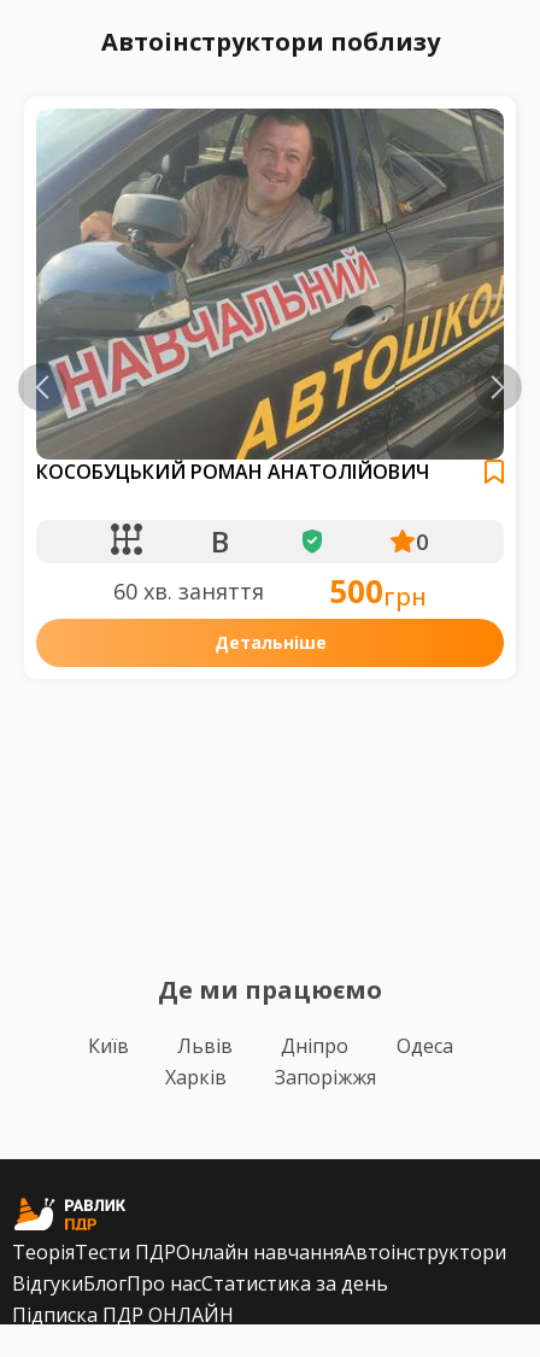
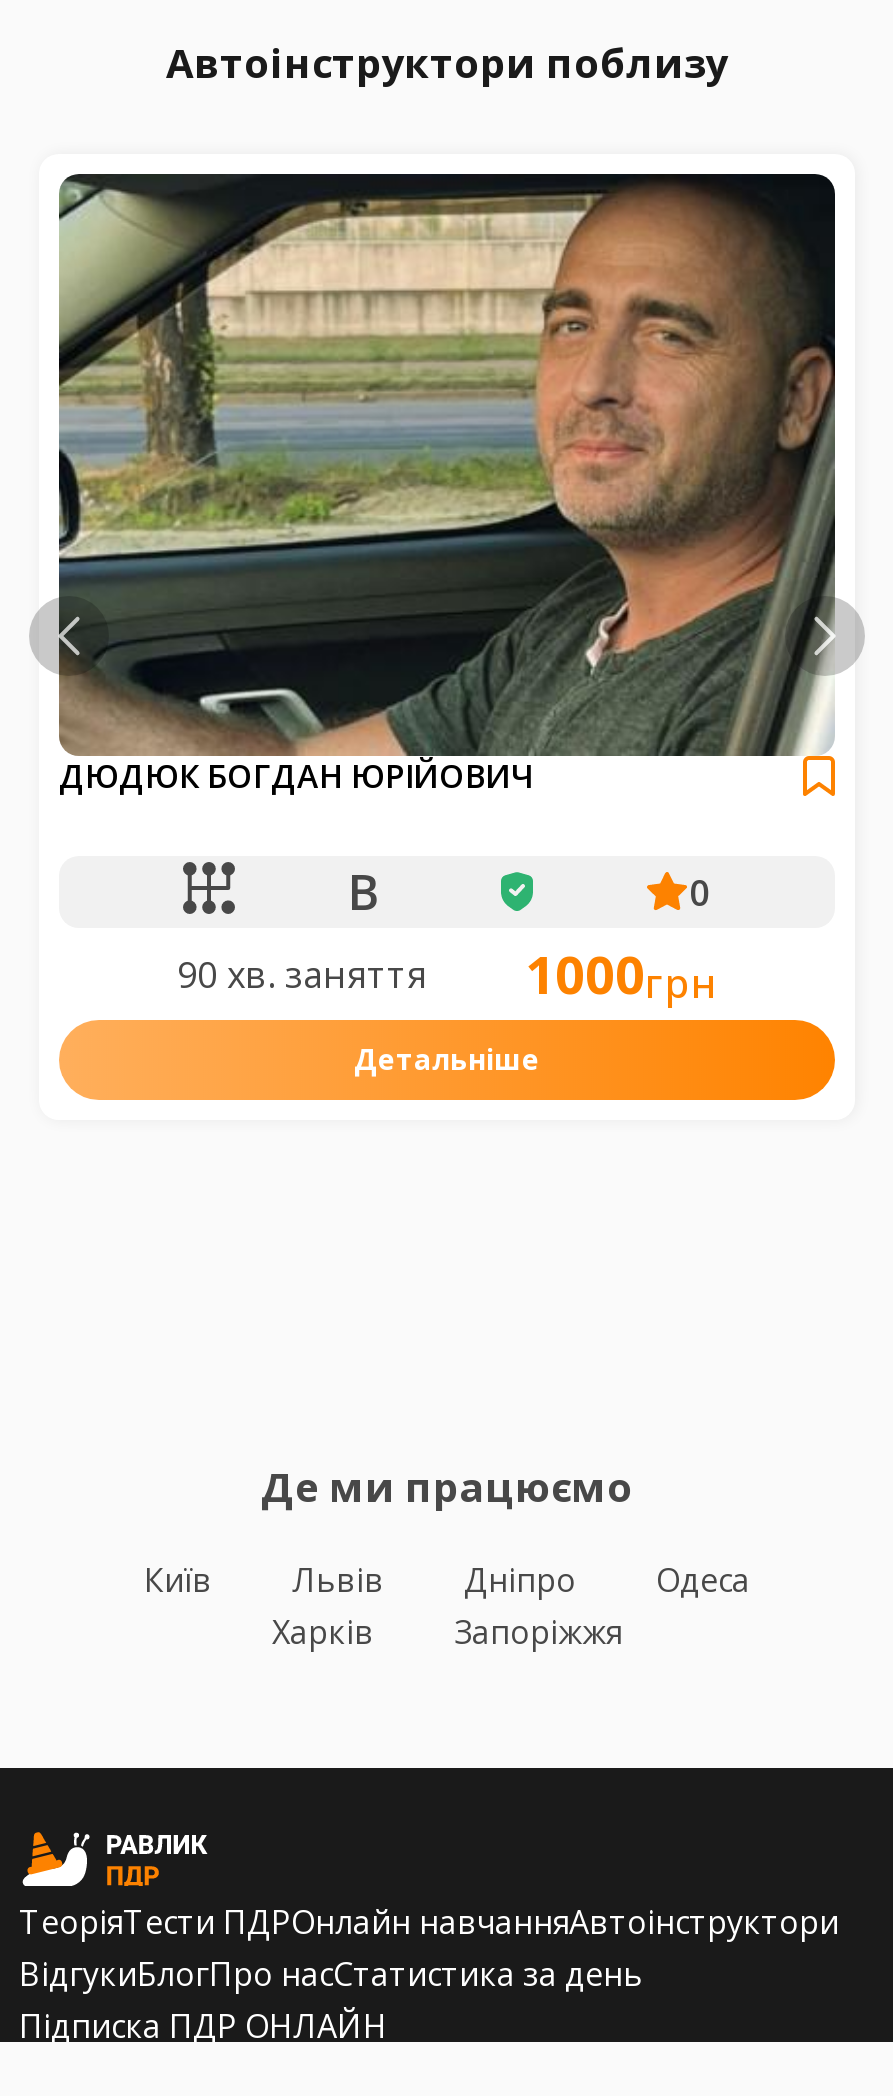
[35,107,505,484] [image] | КОСОБУЦЬКИЙ РОМАН АНАТОЛІЙОВИЧ -> [57,172,837,797] [image] | ДЮДЮК БОГДАН ЮРІЙОВИЧ
[329,569,427,612] 500грн -> [525,937,717,1009] 1000грн
[113,576,264,605] 60 хв. заняття -> [177,949,427,997] 90 хв. заняття

